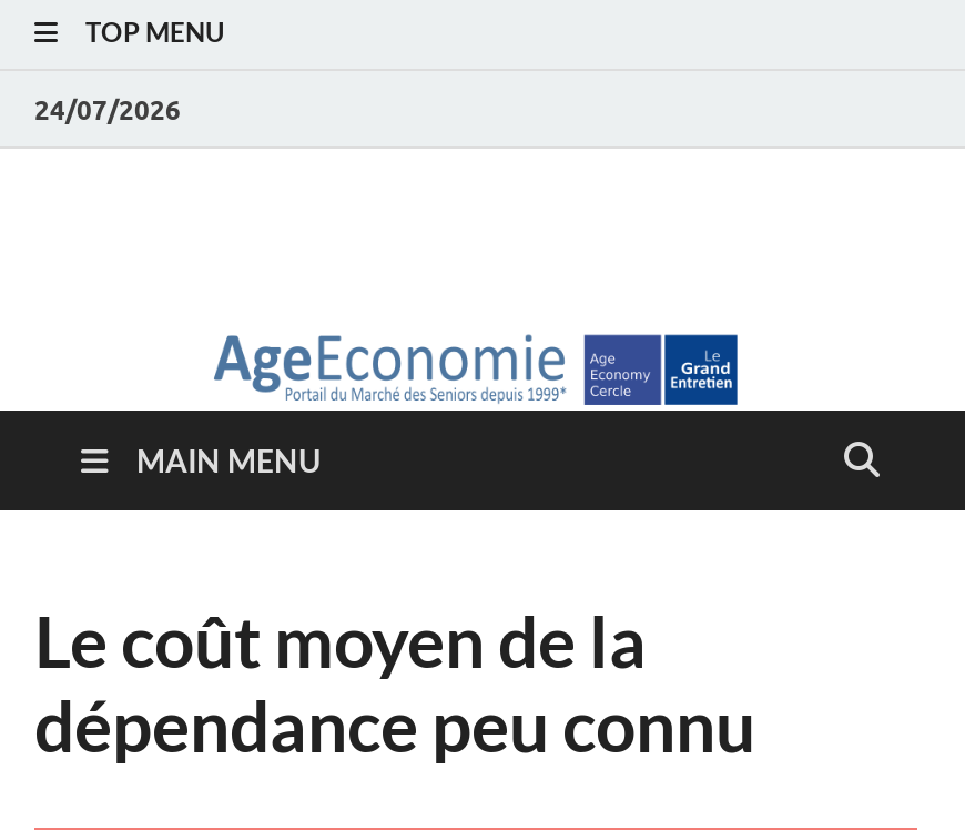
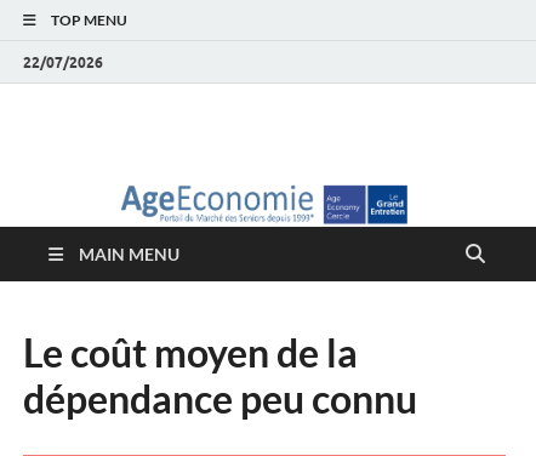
[34,92,181,125] 24/07/2026 -> [23,53,103,71] 22/07/2026

